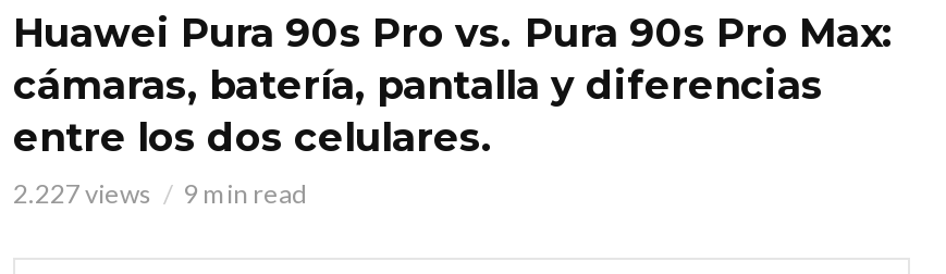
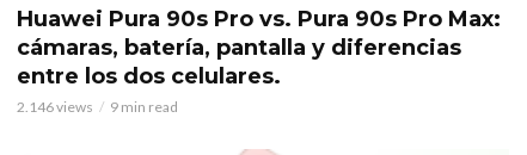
[13,178,307,211] 2.227 views 9 min read -> [17,98,178,115] 2.146 views 9 min read

